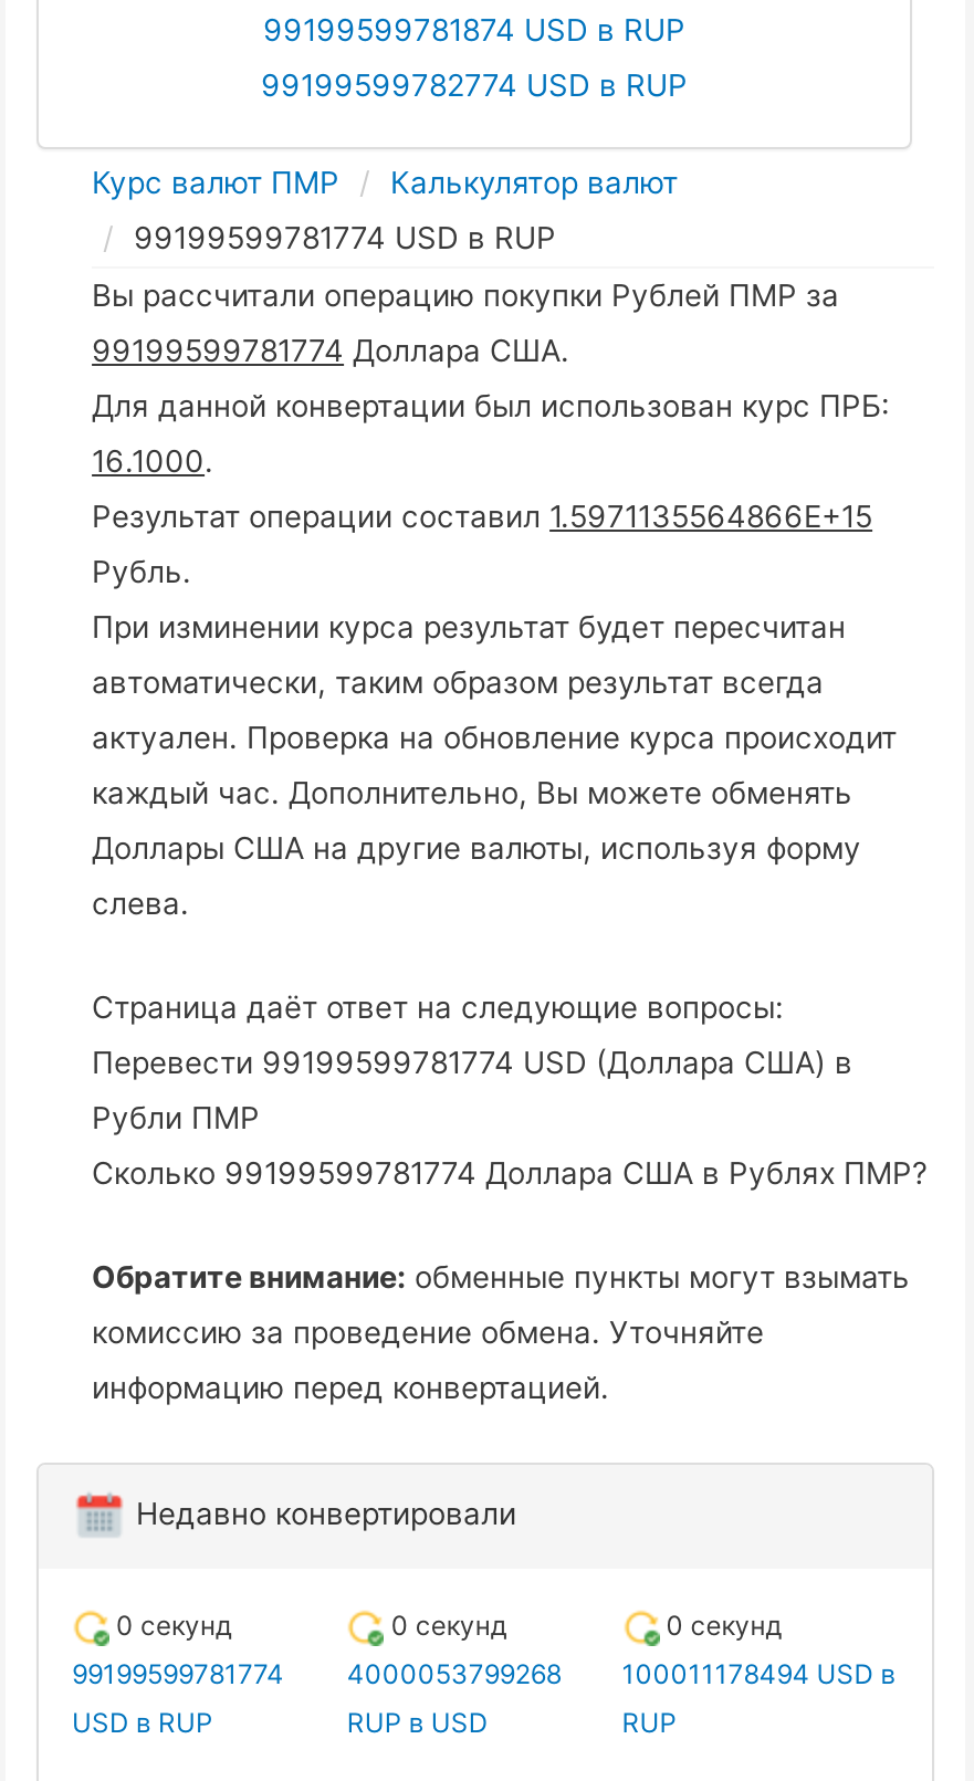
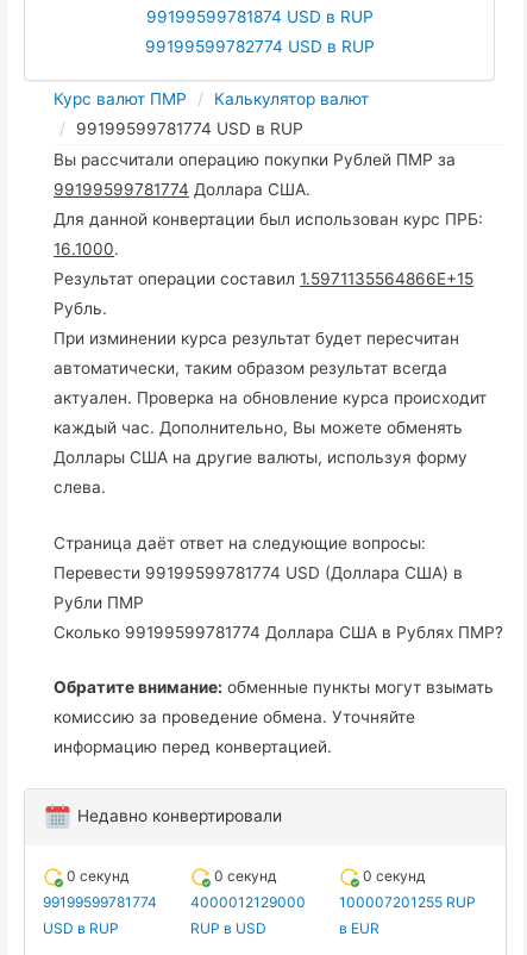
[347,1657,561,1690] 4000053799268 -> [191,893,306,911] 4000012129000
[622,1657,896,1739] 100011178494 USD в | RUP -> [339,893,475,937] 100007201255 RUP | в EUR

